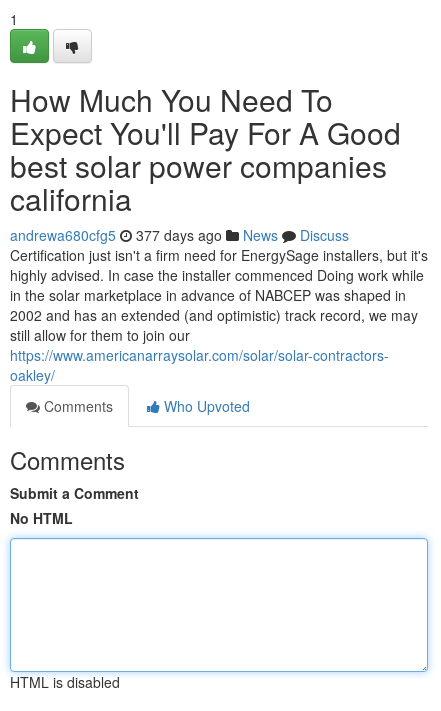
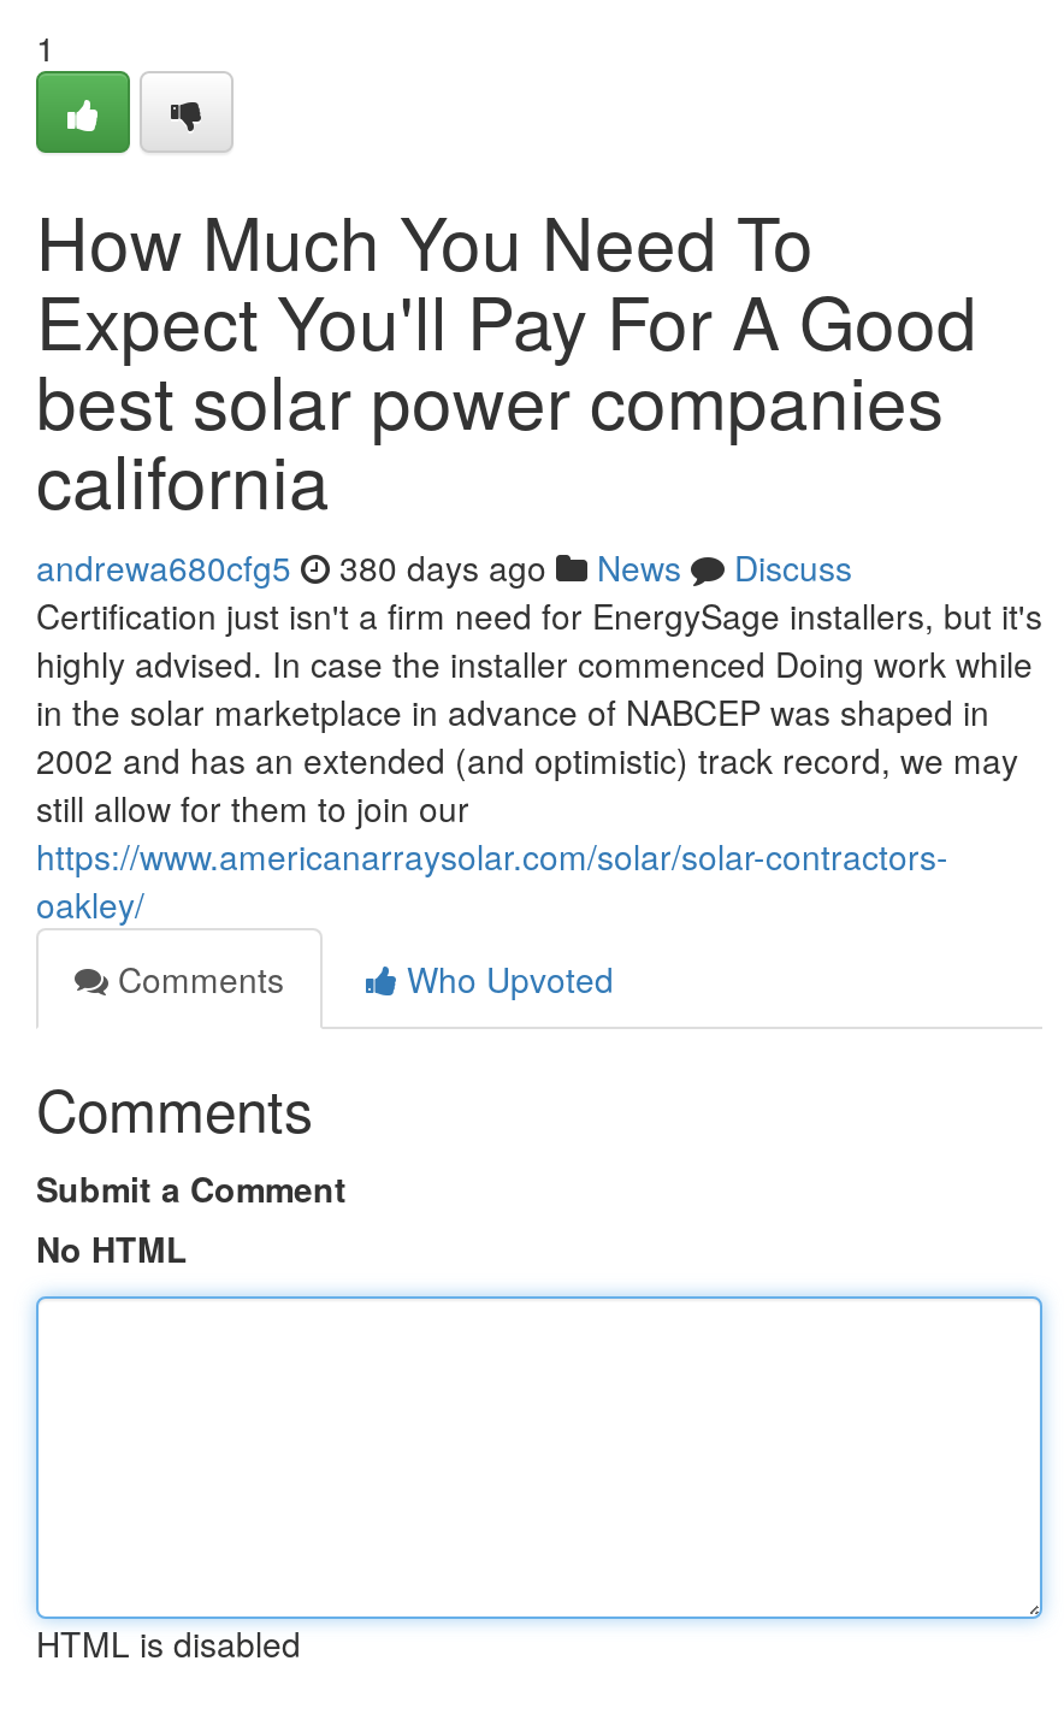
[10,225,349,245] andrewa680cfg5 377 days ago News Discuss -> [36,543,852,591] andrewa680cfg5 380 days ago News Discuss

